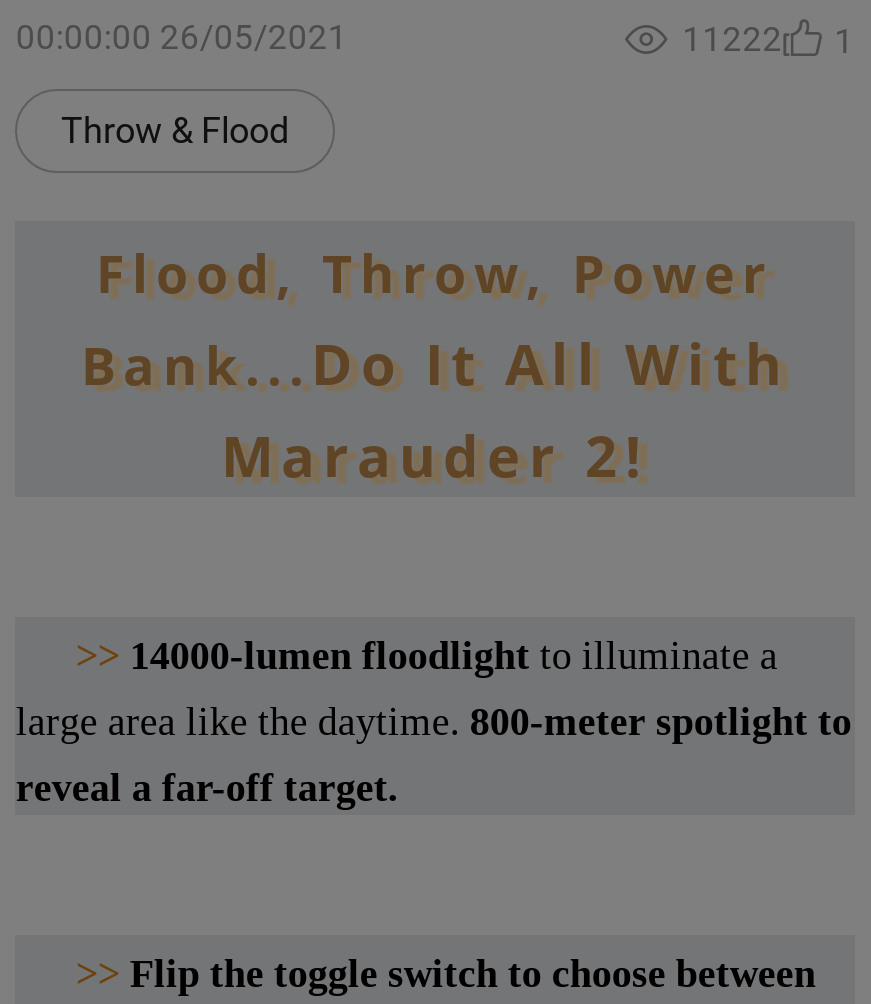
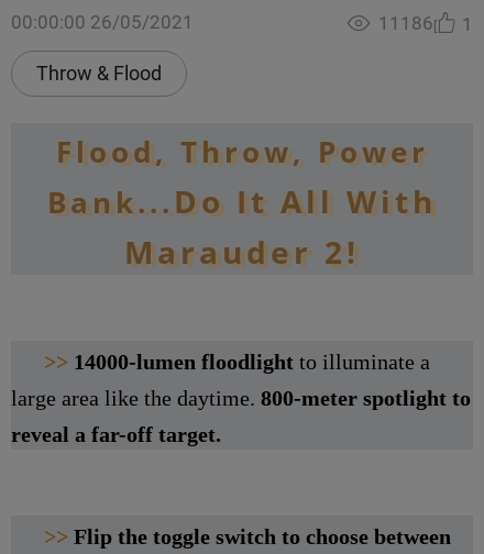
[682,19,854,61] 11222 1 -> [378,12,473,35] 11186 1

